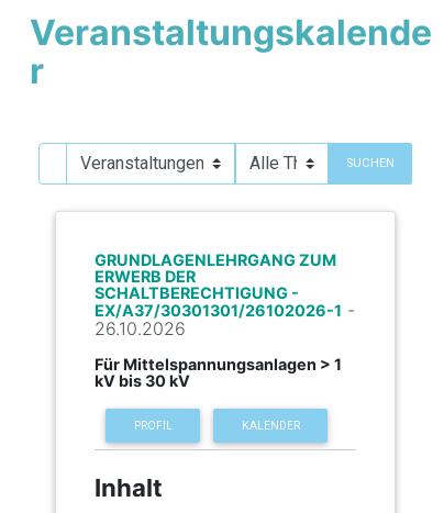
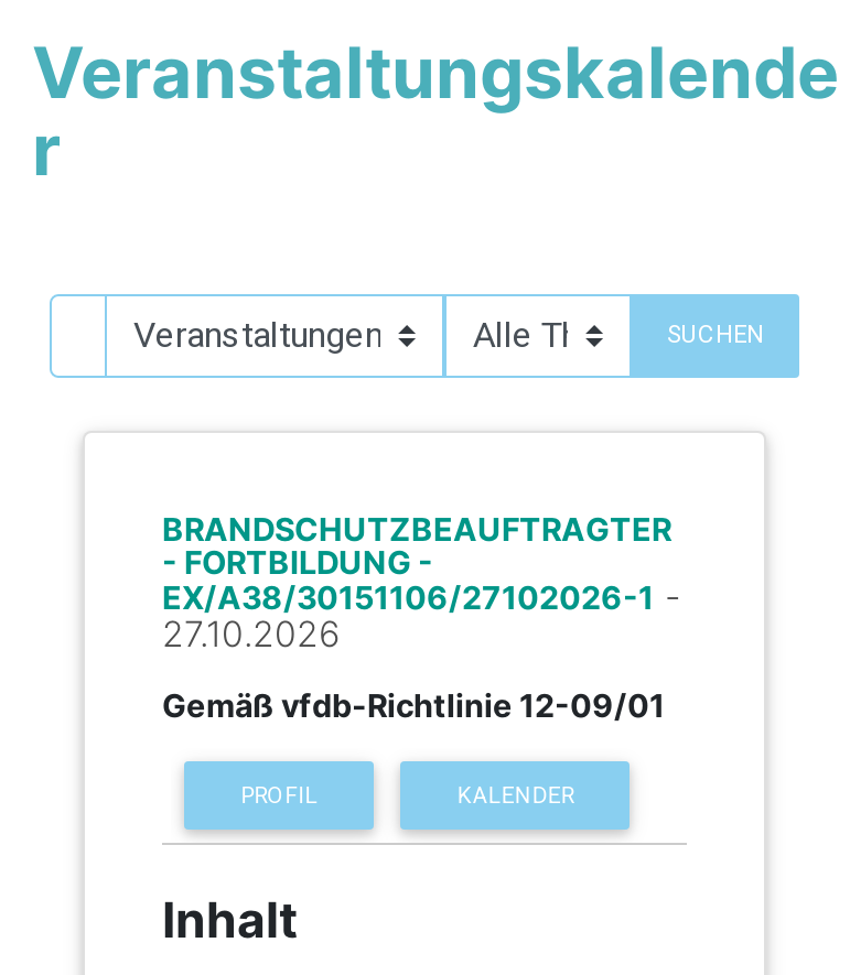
[95,250,355,339] GRUNDLAGENLEHRGANG ZUM | ERWERB DER | SCHALTBERECHTIGUNG - | EX/A37/30301301/26102026-1 - | 26.10.2026 -> [162,510,680,656] BRANDSCHUTZBEAUFTRAGTER | - FORTBILDUNG - | EX/A38/30151106/27102026-1 - | 27.10.2026
[95,355,342,390] Für Mittelspannungsanlagen > 1 | kV bis 30 kV -> [162,686,665,724] Gemäß vfdb-Richtlinie 12-09/01

